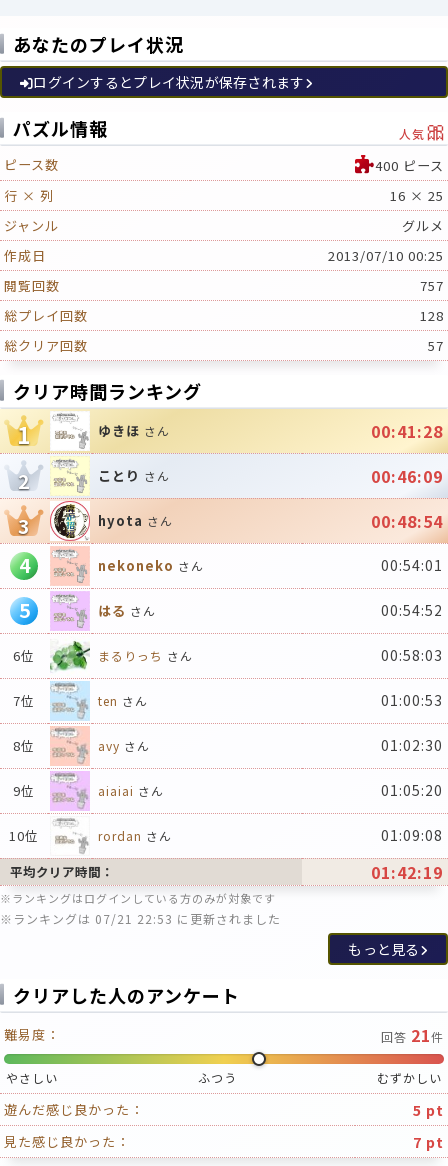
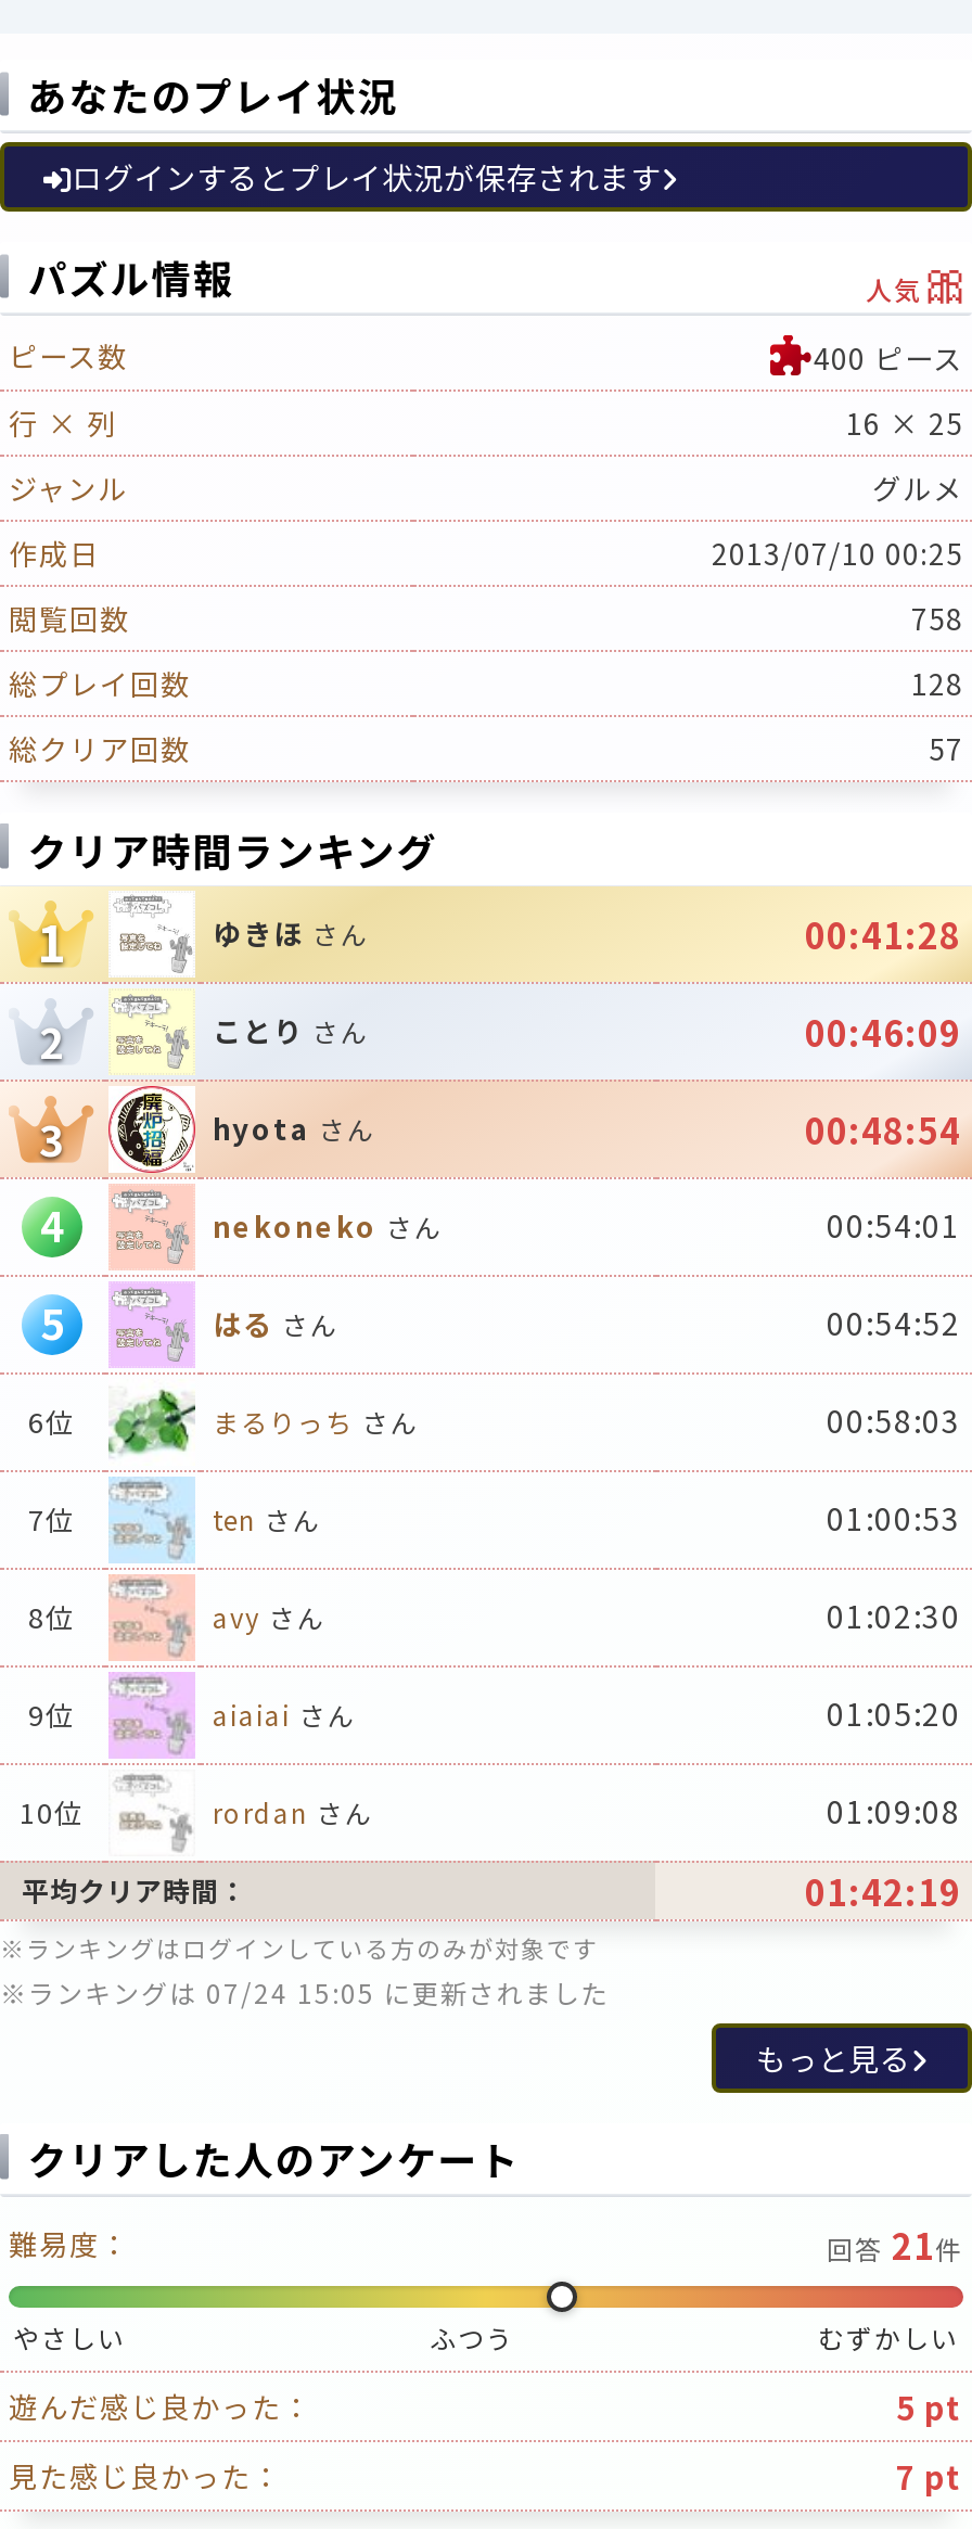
[420,276,444,295] 757 -> [911,598,963,639] 758
[0,910,281,927] ※ランキングは 07/21 22:53 に更新されました -> [0,1974,609,2011] ※ランキングは 07/24 15:05 に更新されました

